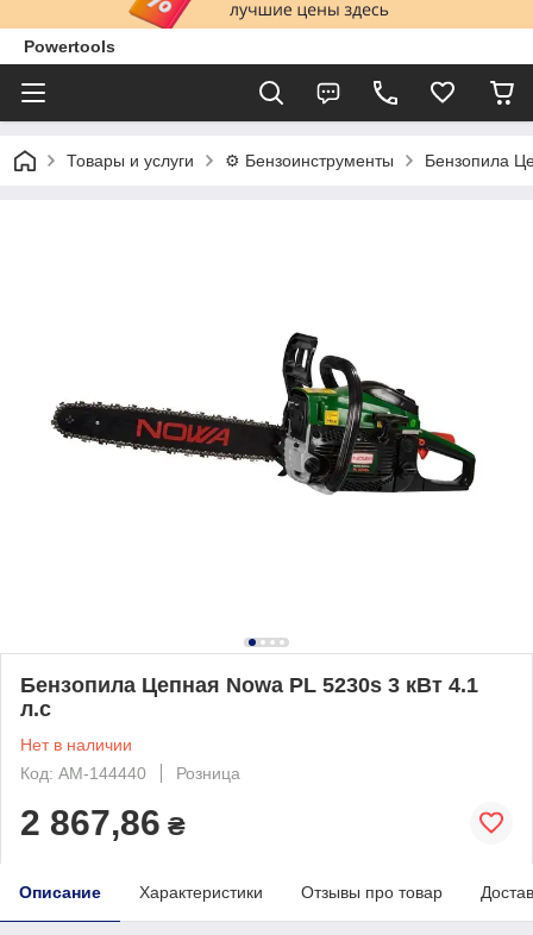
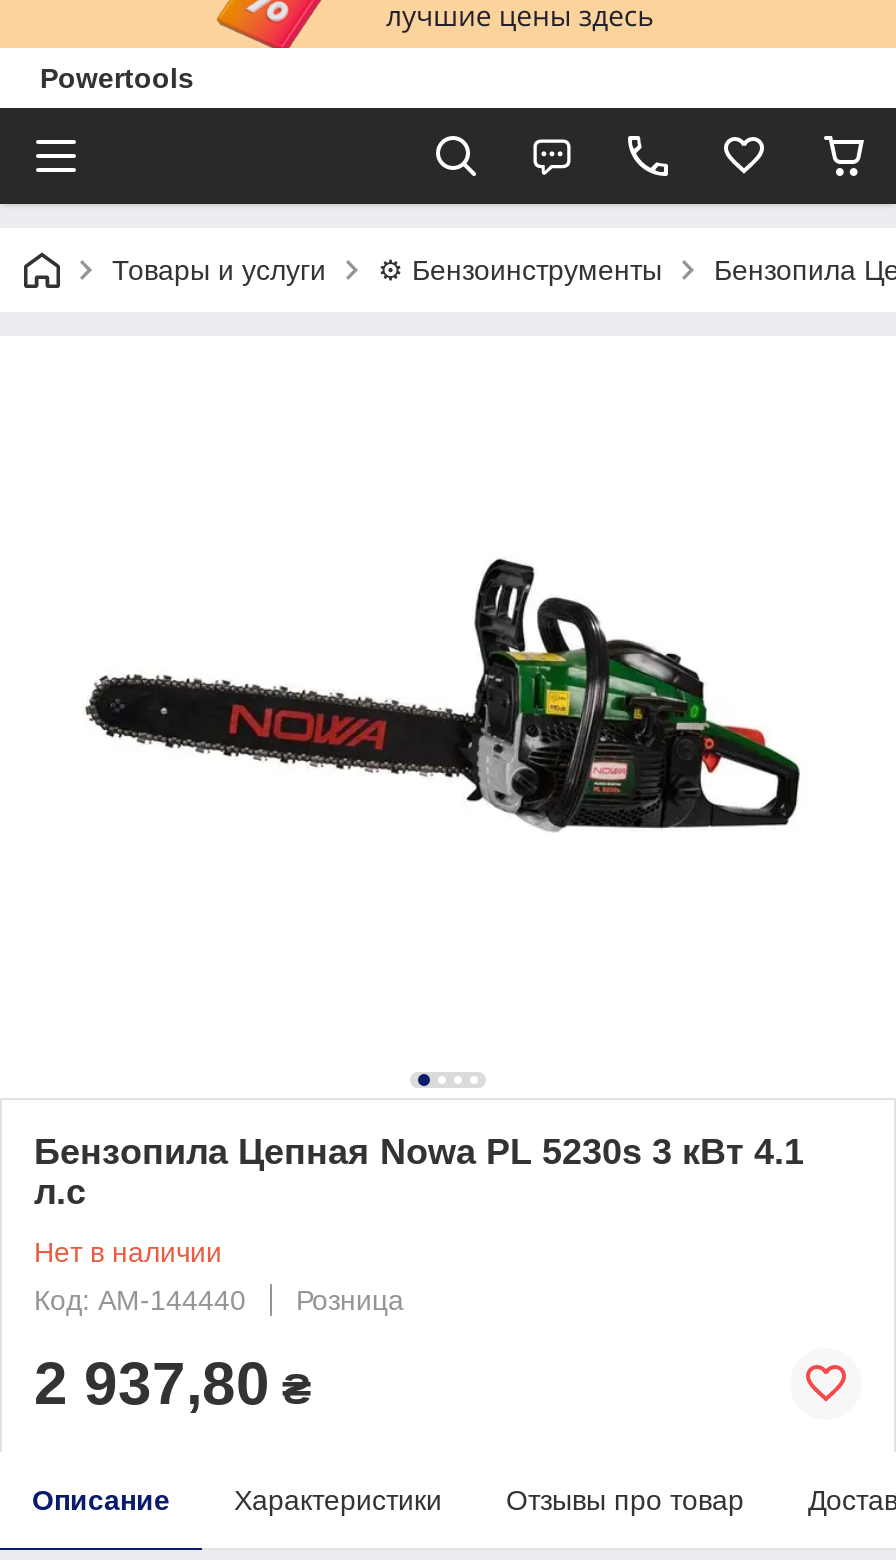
[20,803,186,842] 2 867,86 ₴ -> [34,1350,312,1416] 2 937,80 ₴

